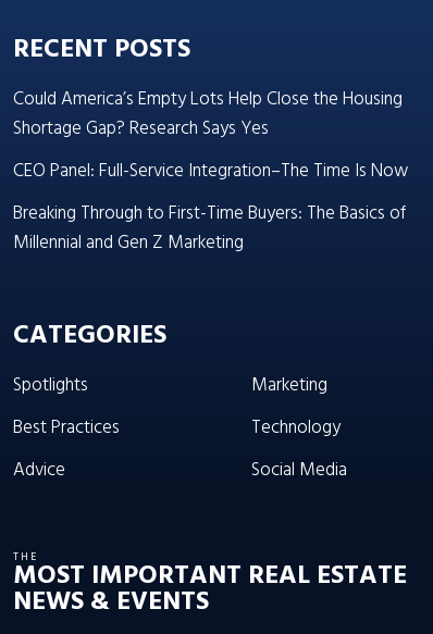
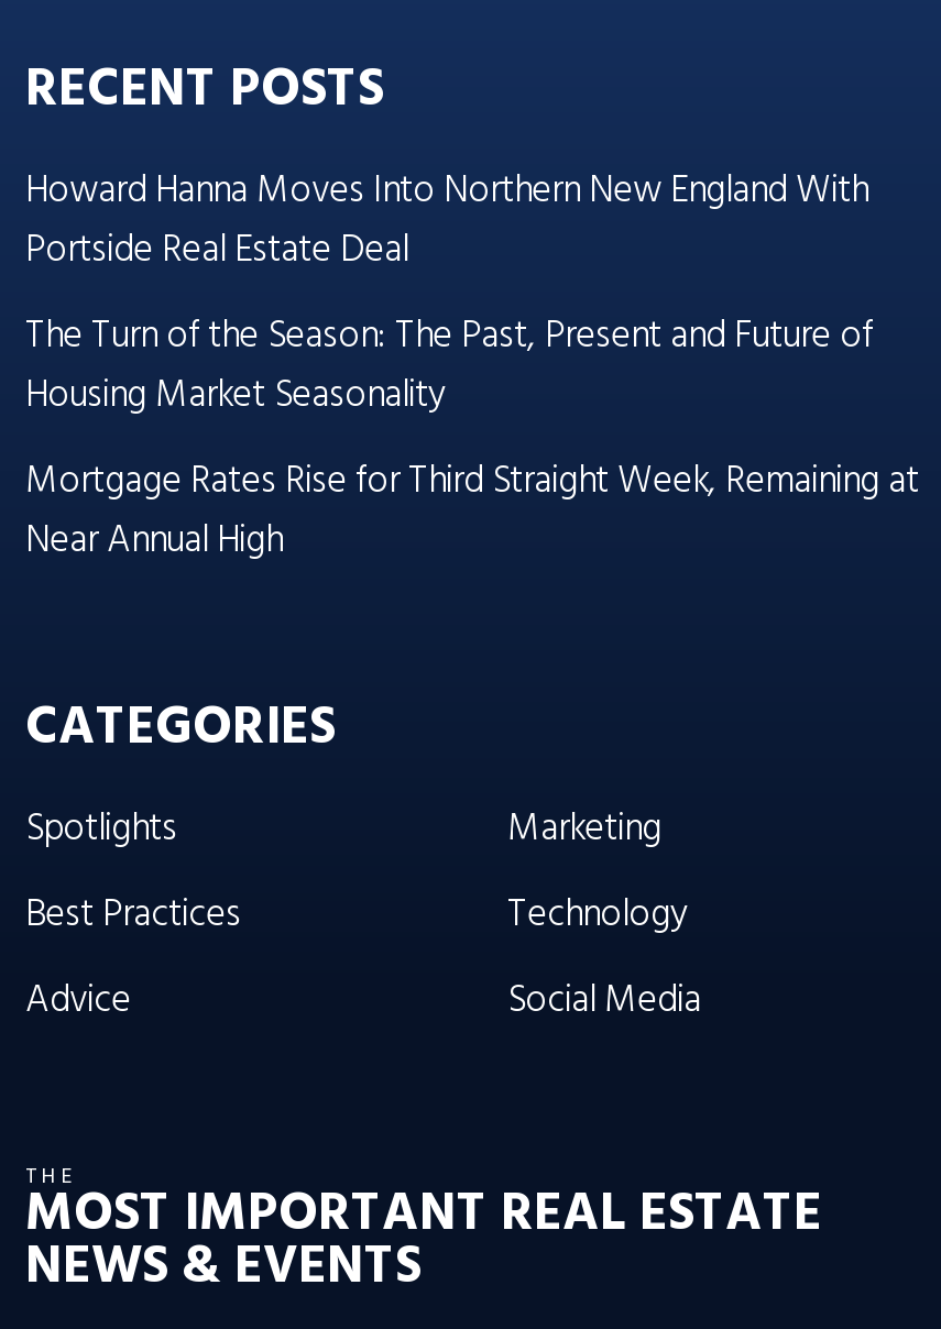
[13,85,408,258] Could America’s Empty Lots Help Close the Housing | Shortage Gap? Research Says Yes | CEO Panel: Full-Service Integration–The Time Is Now | Breaking Through to First-Time Buyers: The Basics of | Millennial and Gen Z Marketing -> [25,162,919,571] Howard Hanna Moves Into Northern New England With | Portside Real Estate Deal | The Turn of the Season: The Past, Present and Future of | Housing Market Seasonality | Mortgage Rates Rise for Third Straight Week, Remaining at | Near Annual High

